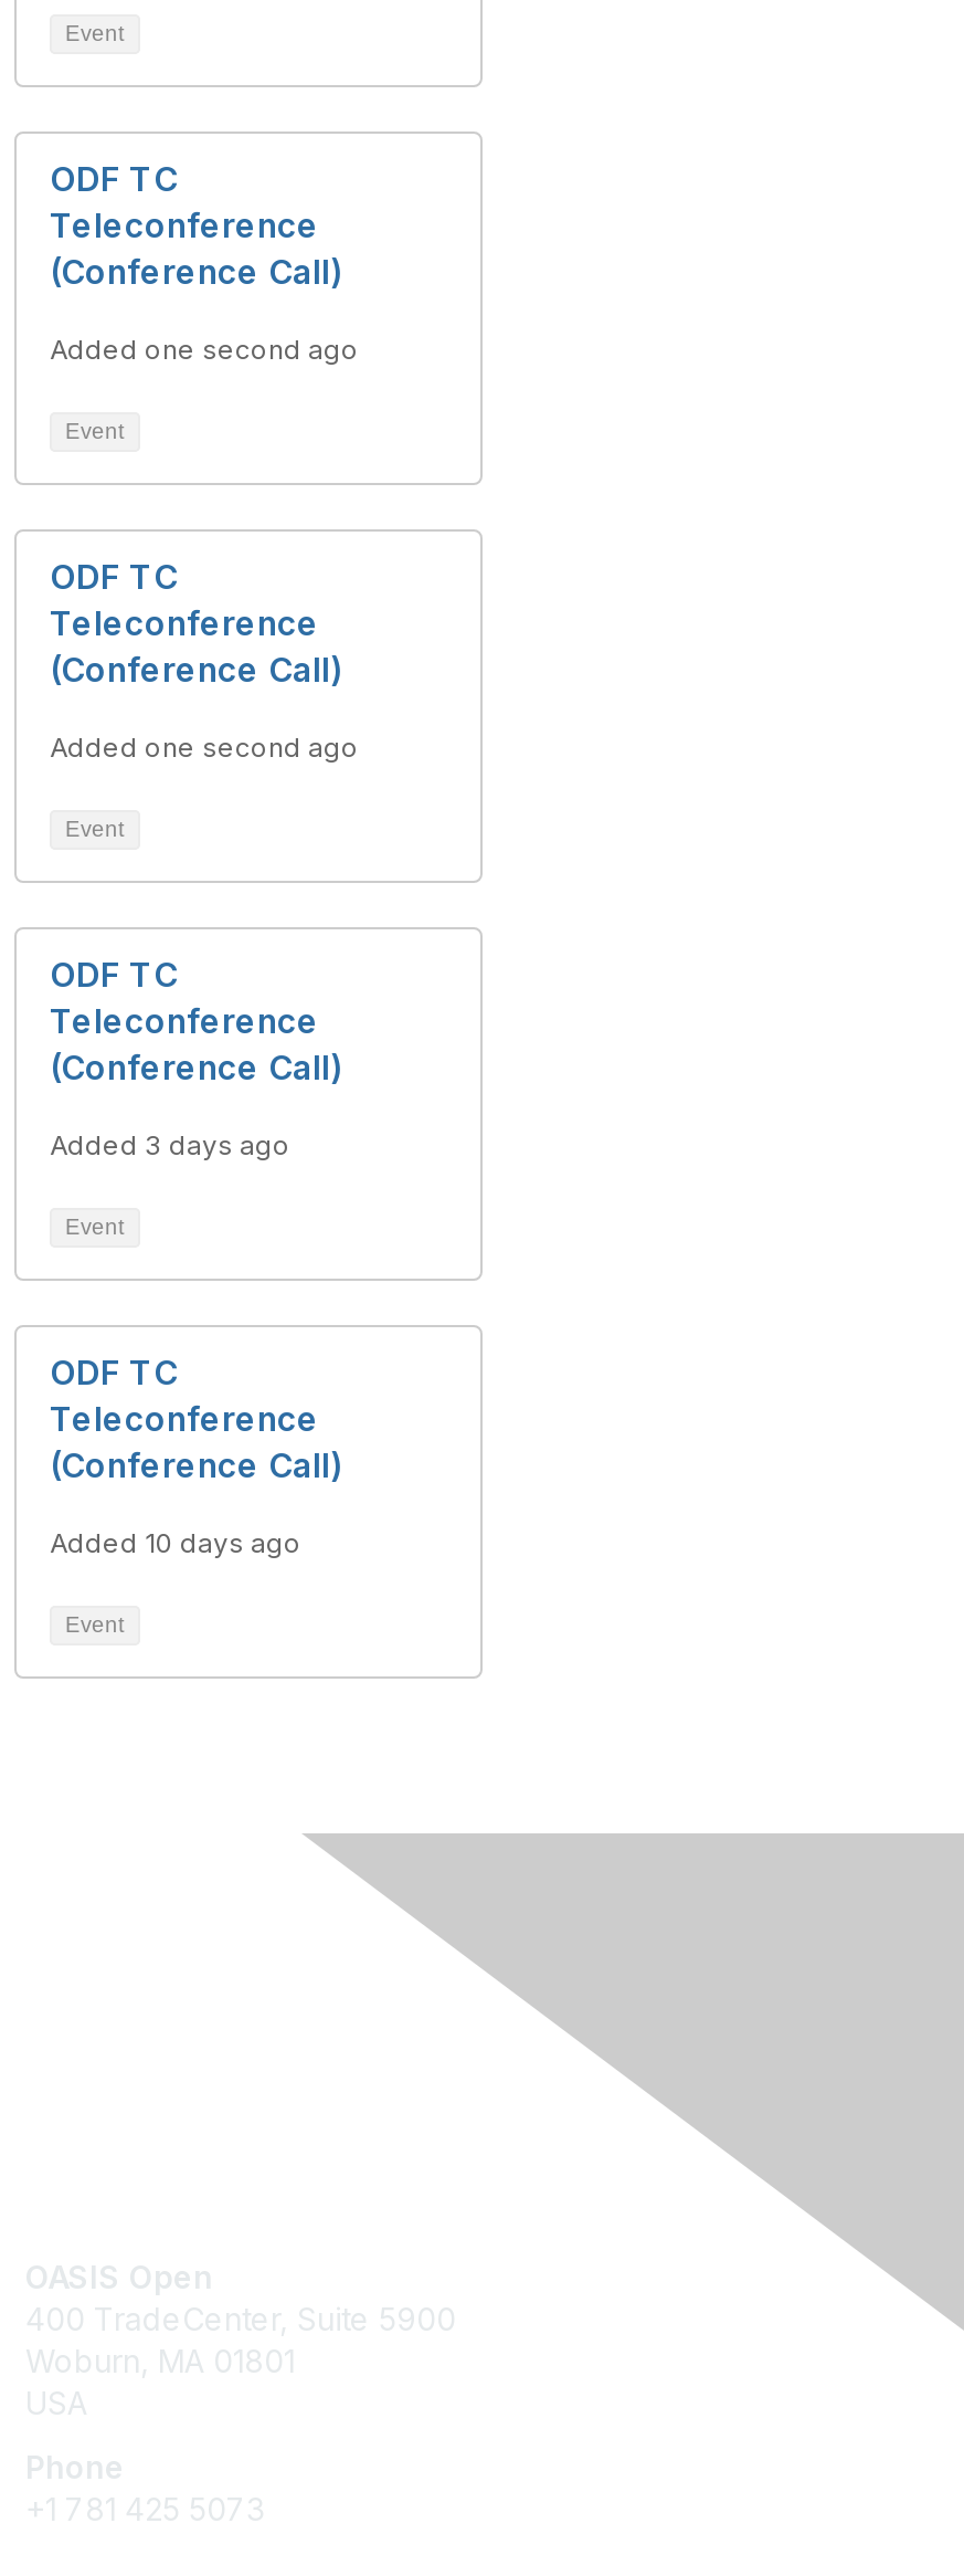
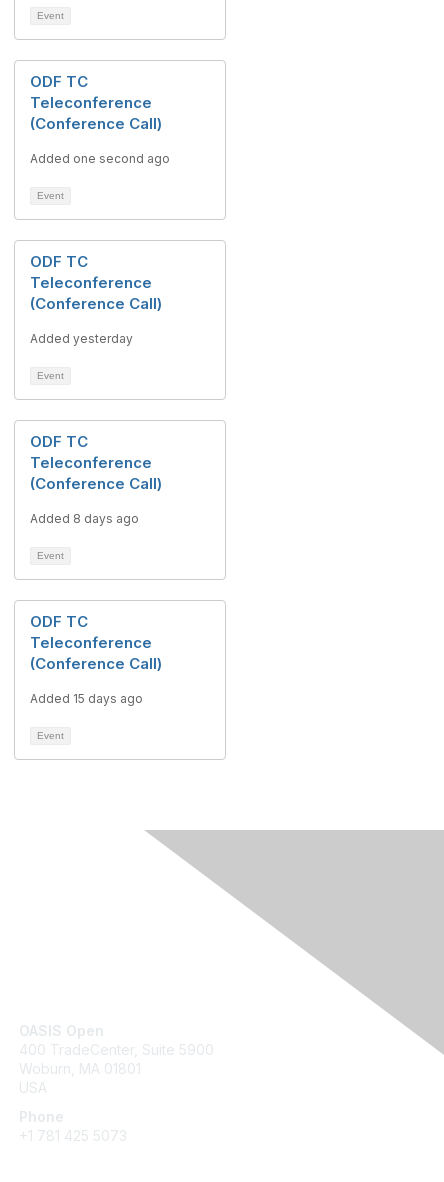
[50,730,359,764] Added one second ago -> [30,331,133,346] Added yesterday
[50,1128,290,1161] Added 3 days ago -> [30,511,139,526] Added 8 days ago
[50,1526,301,1559] Added 10 days ago -> [30,691,143,706] Added 15 days ago

